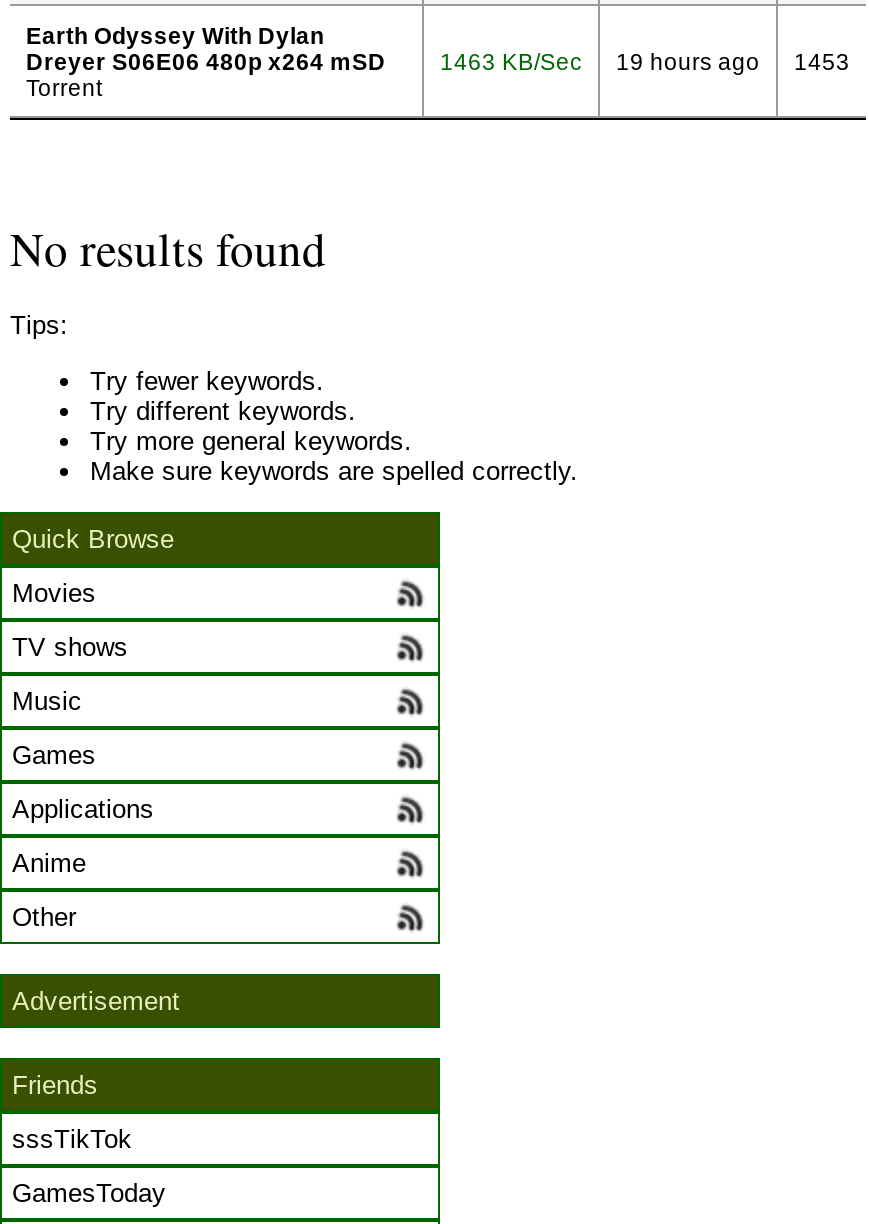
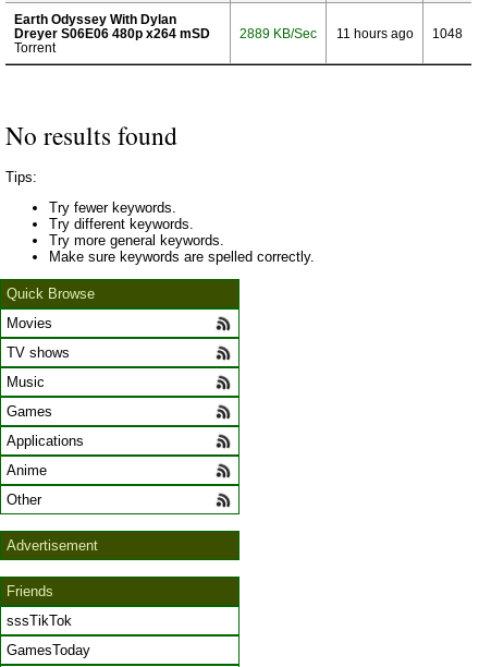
[440,48,582,74] 1463 KB/Sec -> [239,26,317,40] 2889 KB/Sec
[616,48,760,74] 19 hours ago -> [336,26,413,40] 11 hours ago
[794,48,850,74] 1453 -> [432,26,463,40] 1048

